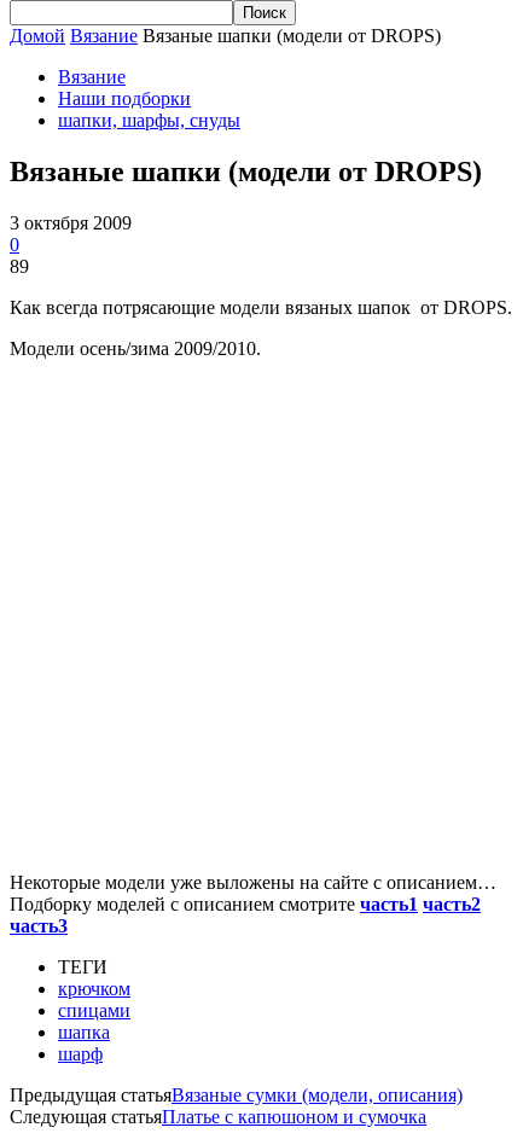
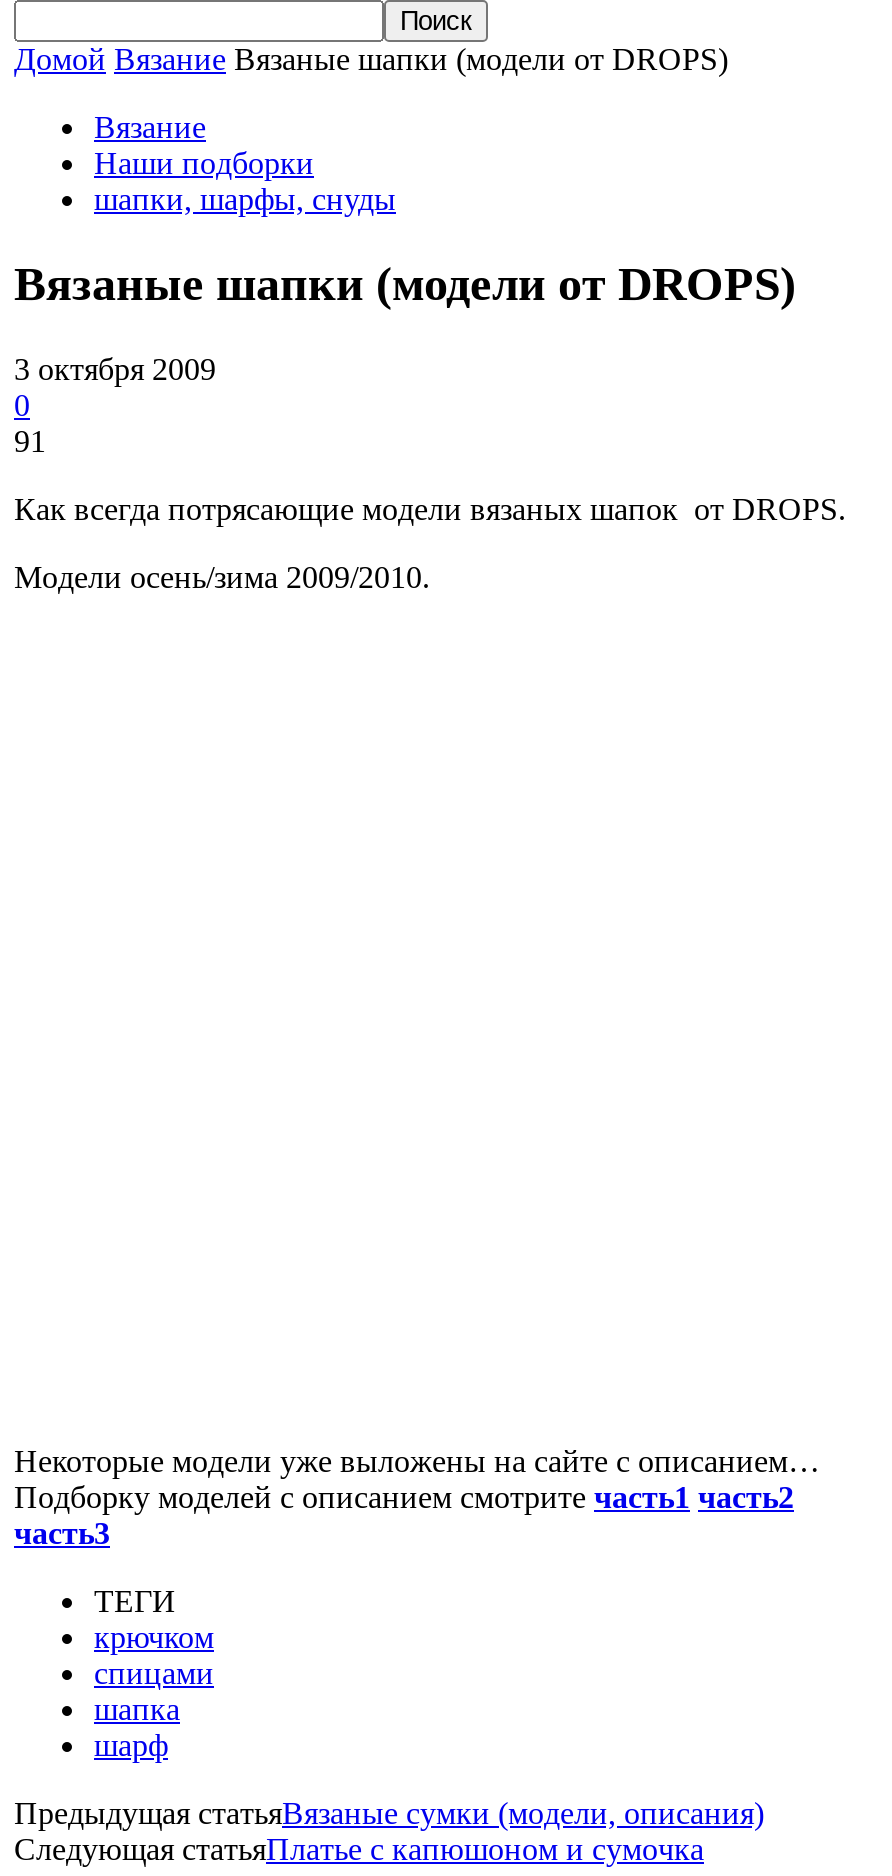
[10,256,29,276] 89 -> [14,424,46,458] 91

